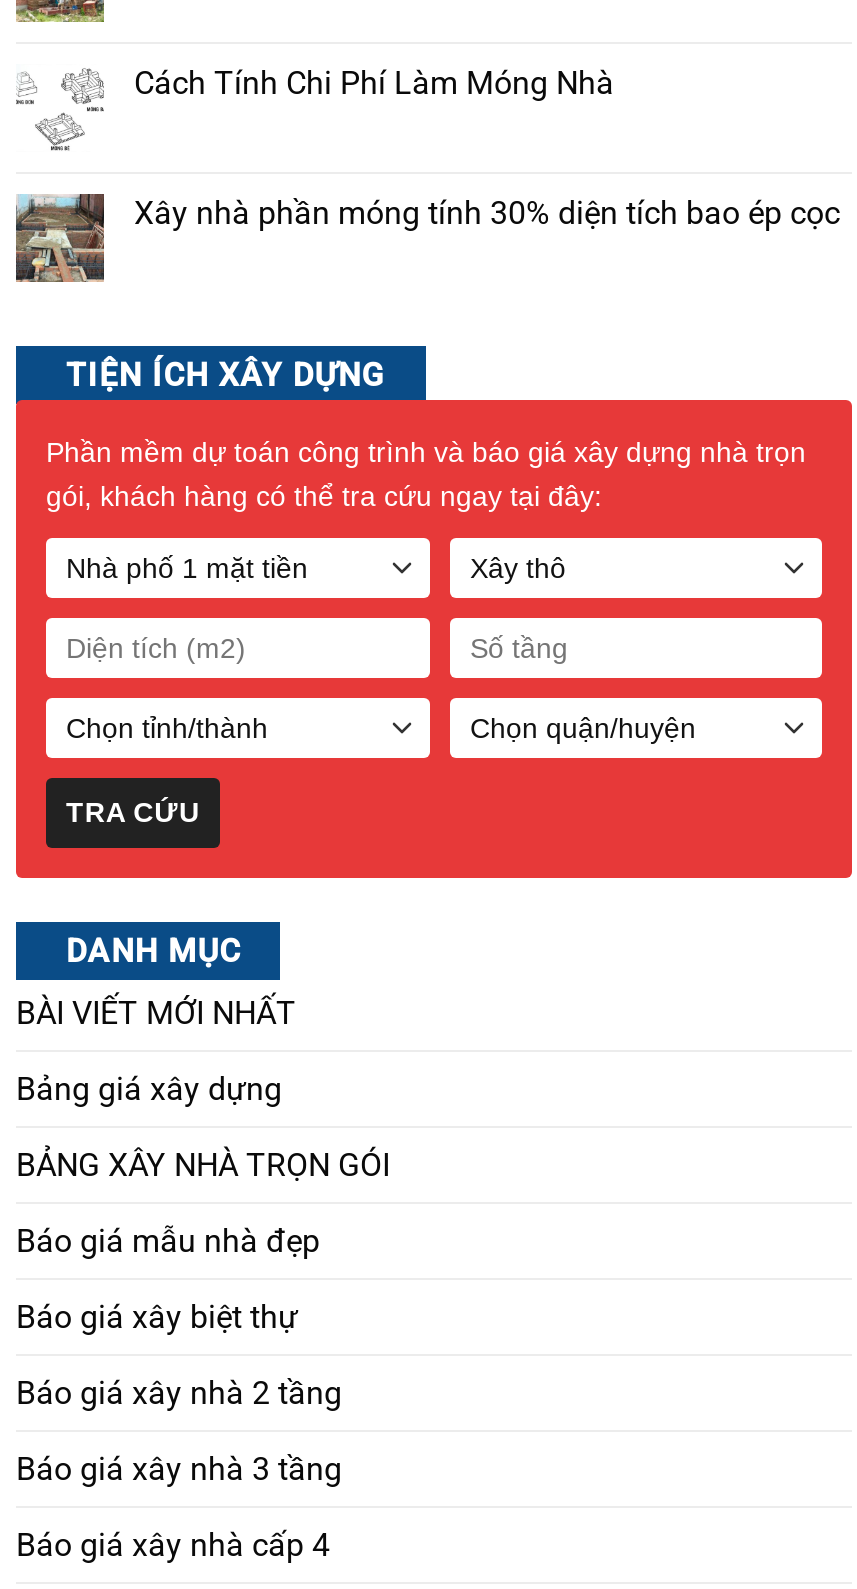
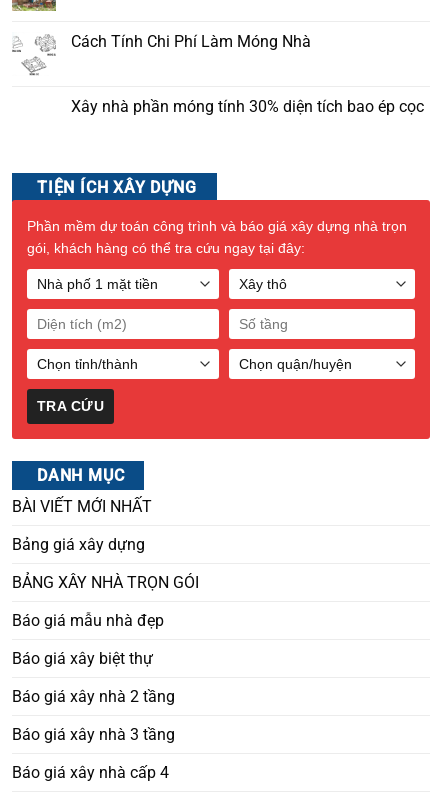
[14,192,106,284] [image] -> none

